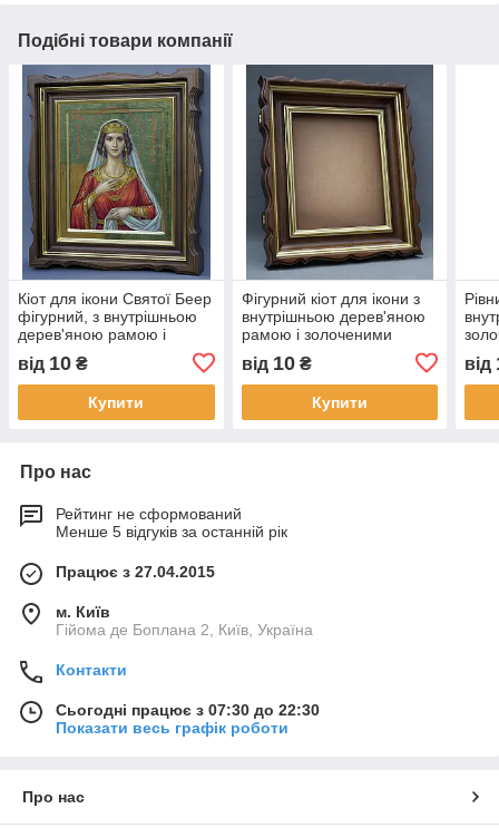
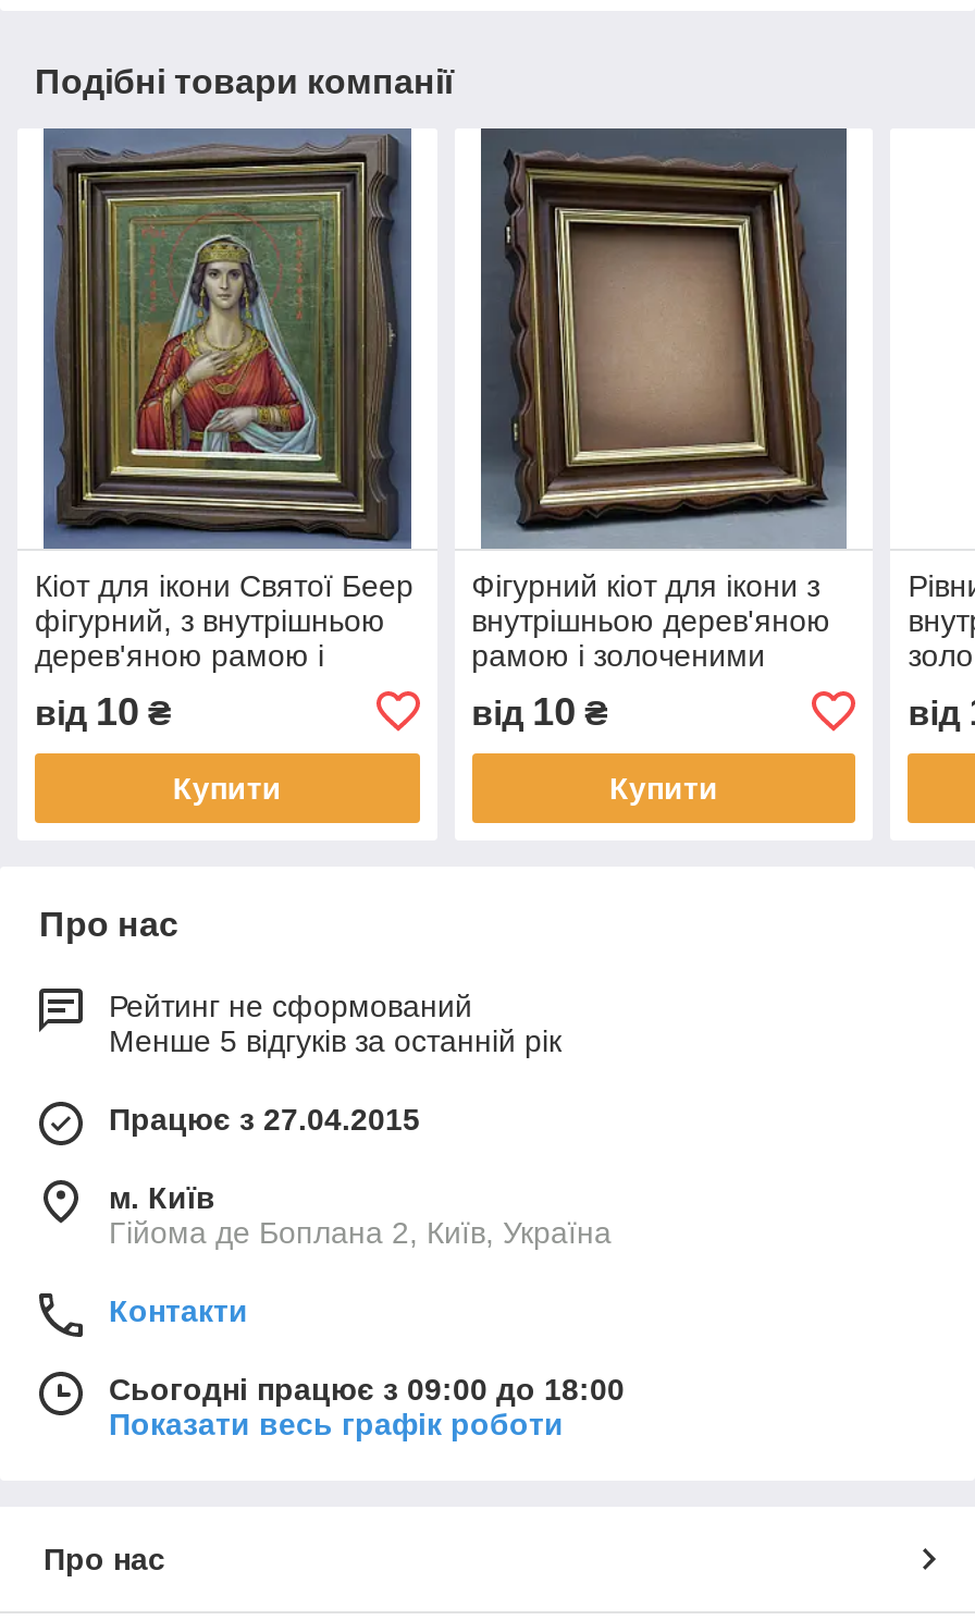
[56,700,320,718] Сьогодні працює з 07:30 до 22:30 -> [109,1371,625,1406] Сьогодні працює з 09:00 до 18:00

